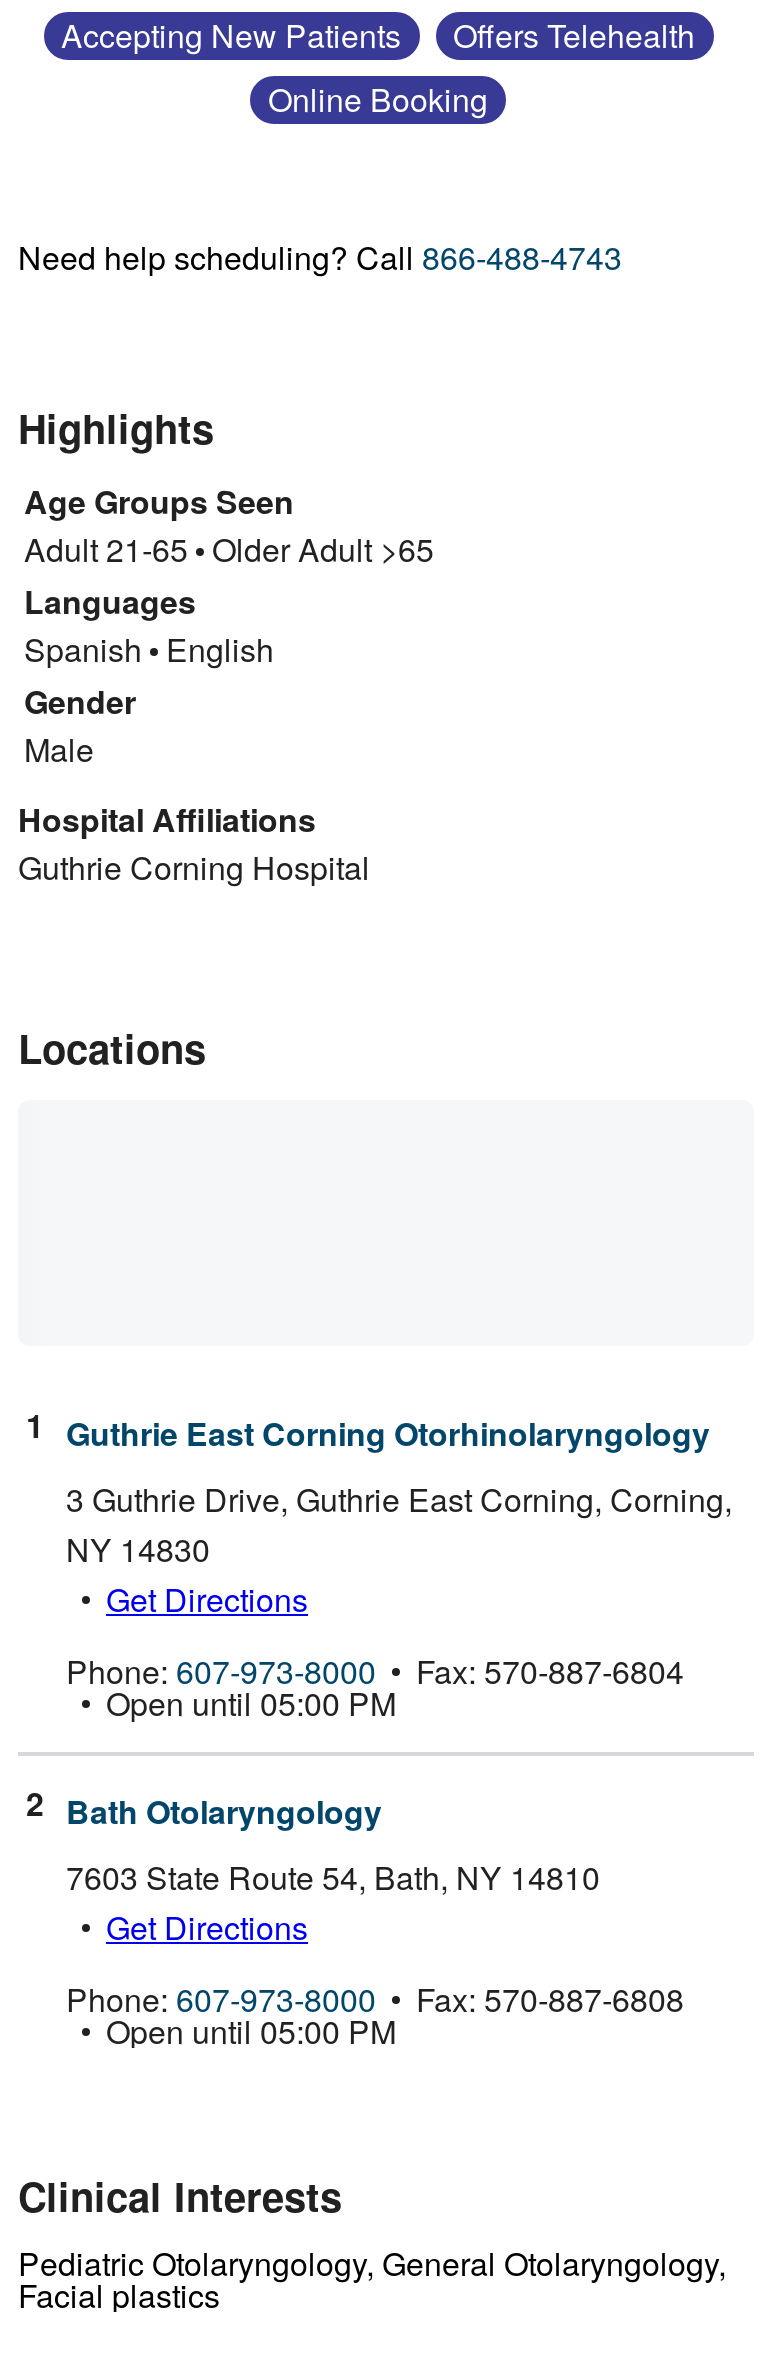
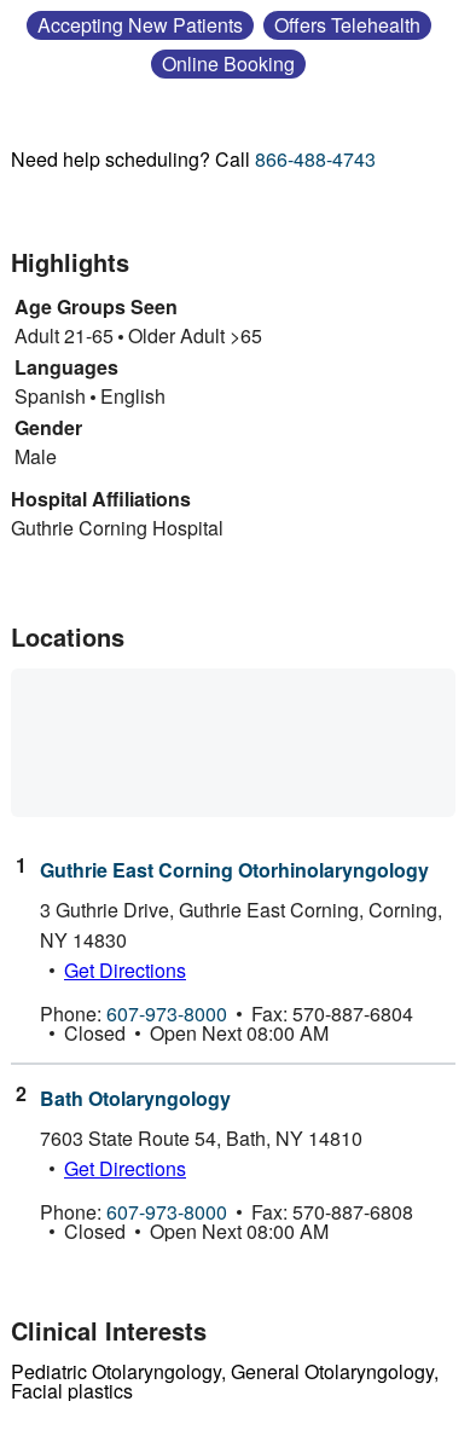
[106,1679,396,1725] Open until 05:00 PM -> [64,1018,329,1046] Closed | Open Next 08:00 AM
[106,2007,396,2053] Open until 05:00 PM -> [64,1217,329,1244] Closed | Open Next 08:00 AM

